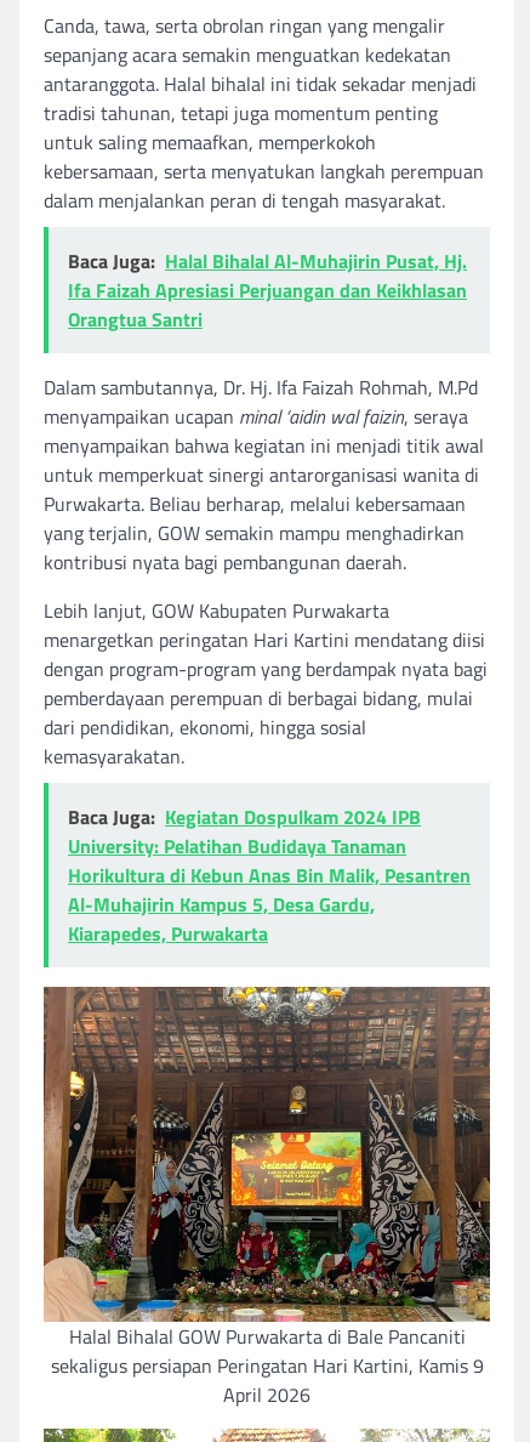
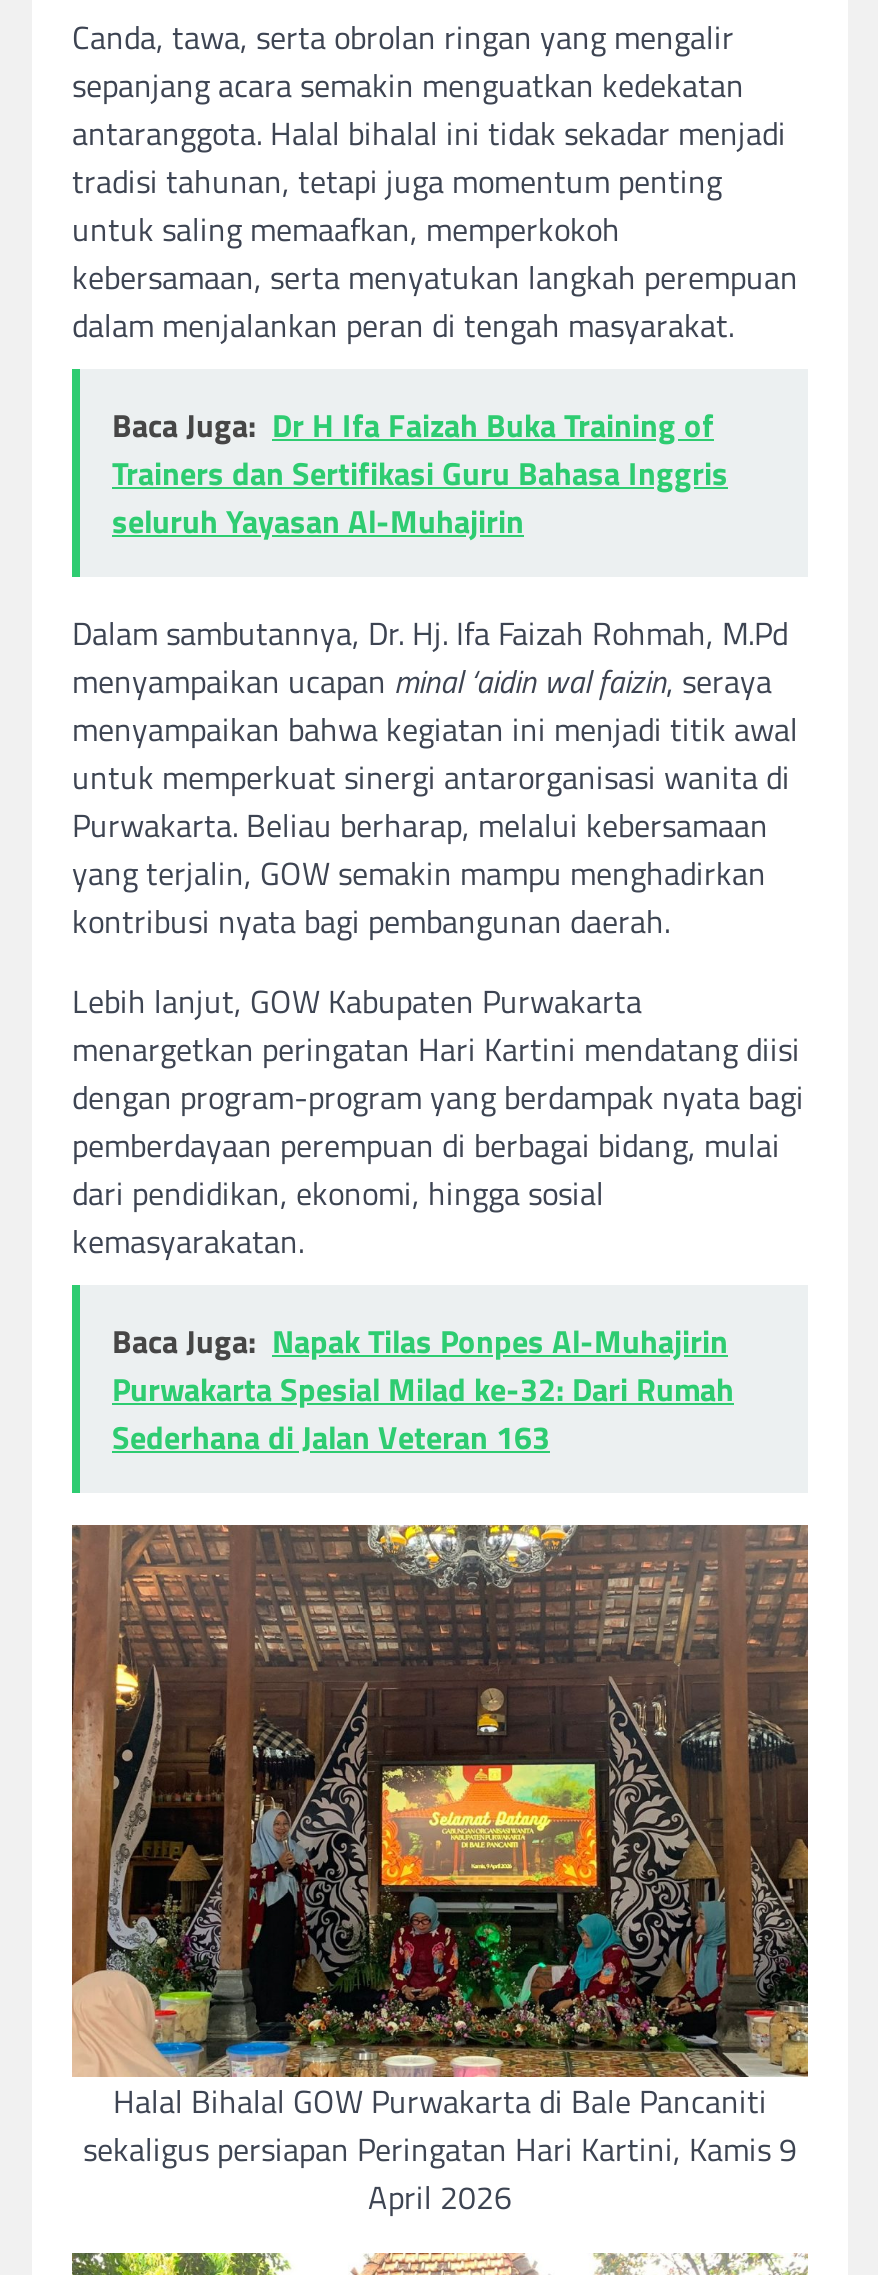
[68,246,467,334] Baca Juga: Halal Bihalal Al-Muhajirin Pusat, Hj. | Ifa Faizah Apresiasi Perjuangan dan Keikhlasan | Orangtua Santri -> [112,401,728,545] Baca Juga: Dr H Ifa Faizah Buka Training of | Trainers dan Sertifikasi Guru Bahasa Inggris | seluruh Yayasan Al-Muhajirin
[68,802,471,948] Baca Juga: Kegiatan Dospulkam 2024 IPB | University: Pelatihan Budidaya Tanaman | Horikultura di Kebun Anas Bin Malik, Pesantren | Al-Muhajirin Kampus 5, Desa Gardu, | Kiarapedes, Purwakarta -> [112,1317,734,1461] Baca Juga: Napak Tilas Ponpes Al-Muhajirin | Purwakarta Spesial Milad ke-32: Dari Rumah | Sederhana di Jalan Veteran 163

